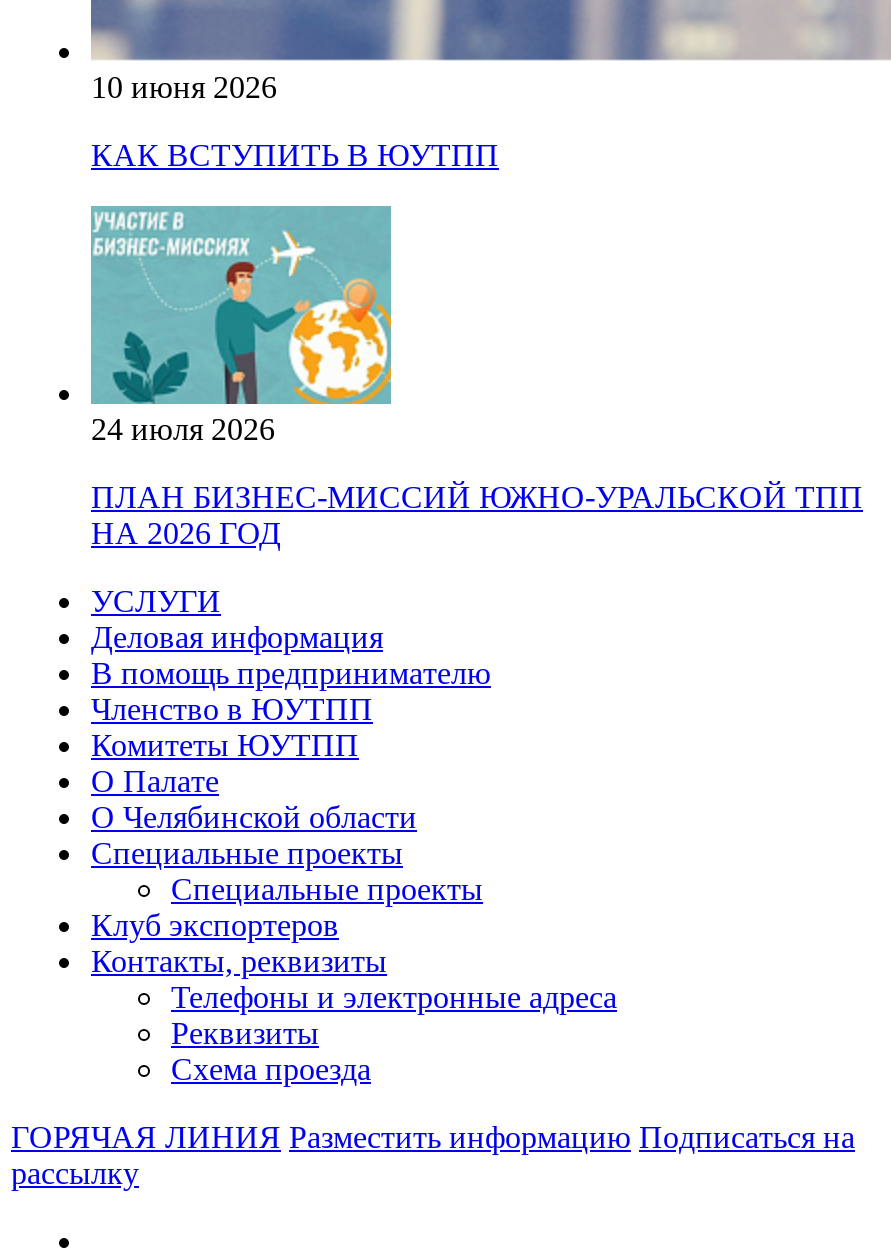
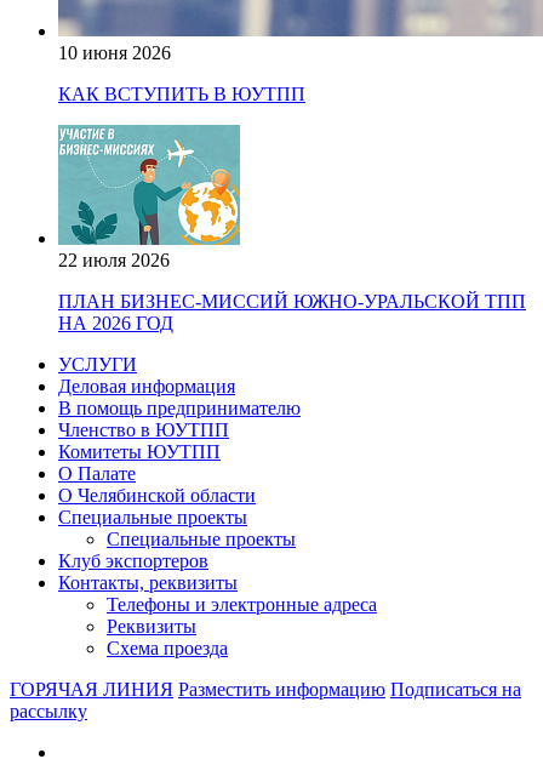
[91,412,275,446] 24 июля 2026 -> [58,250,170,270] 22 июля 2026

